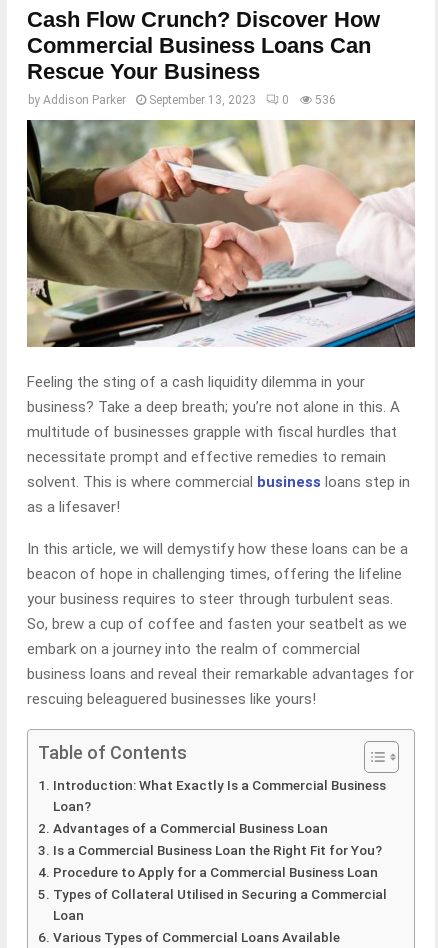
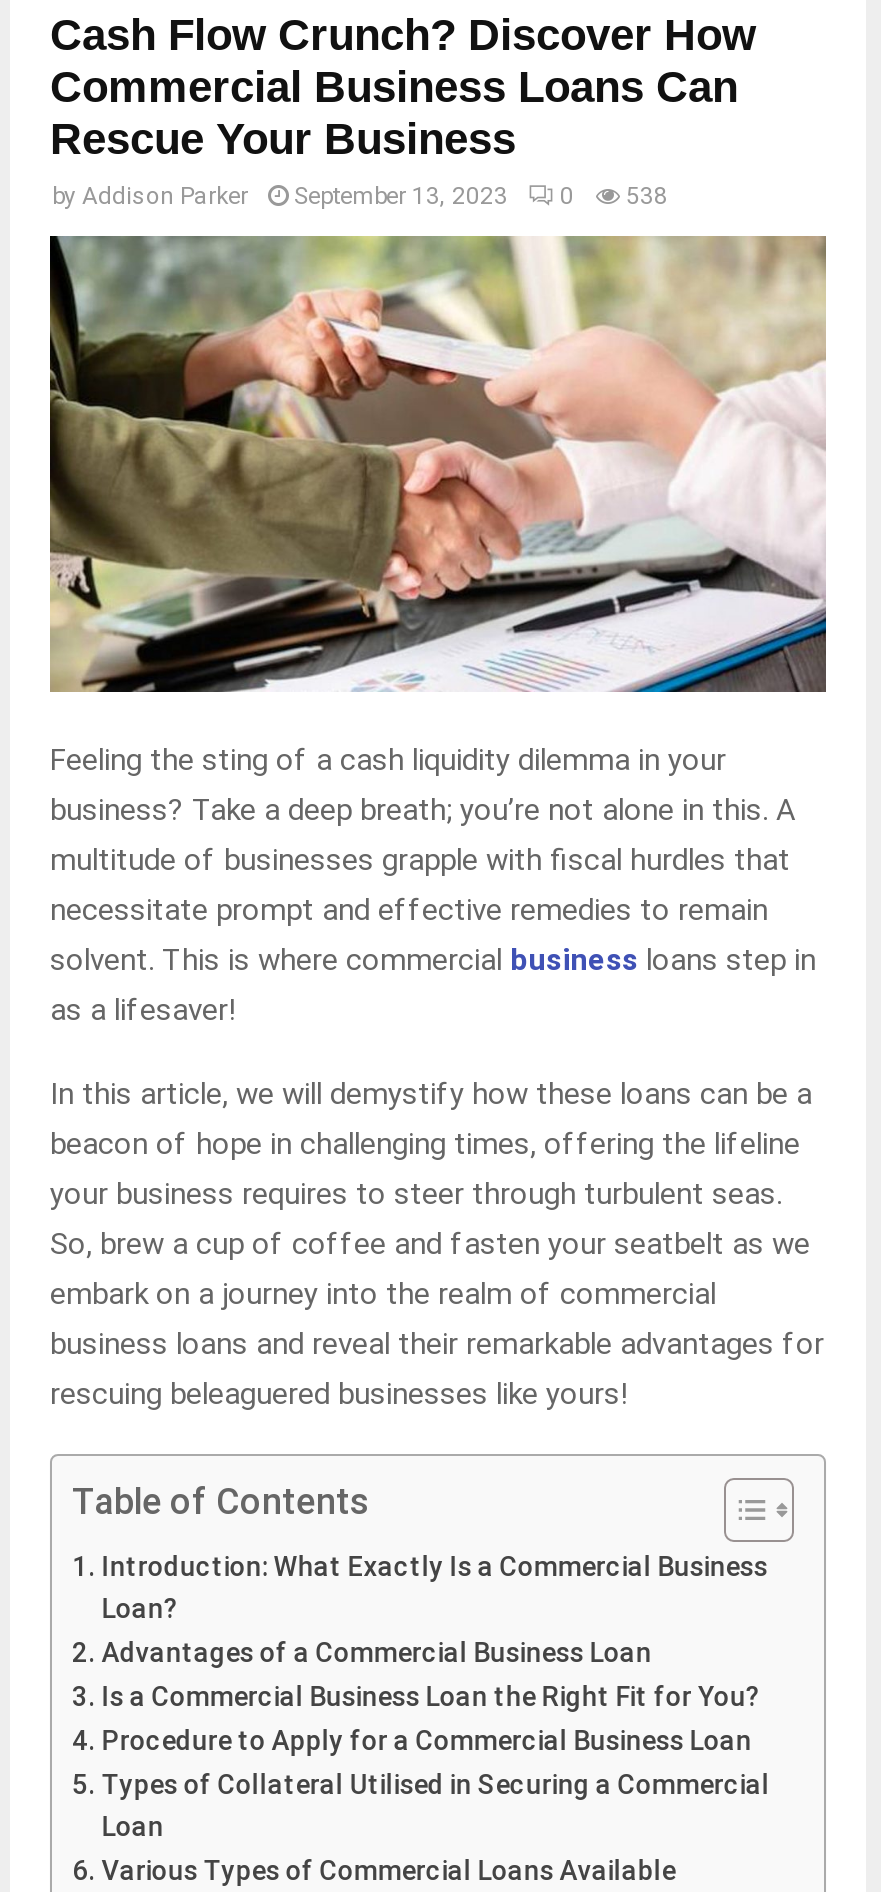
[28,93,336,107] by Addison Parker September 13, 2023 0 536 -> [52,182,668,210] by Addison Parker September 13, 2023 0 538

